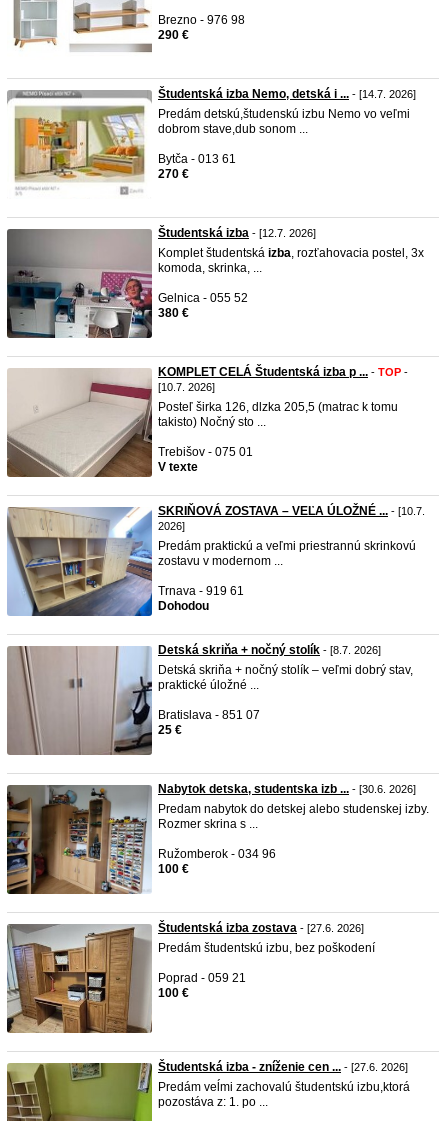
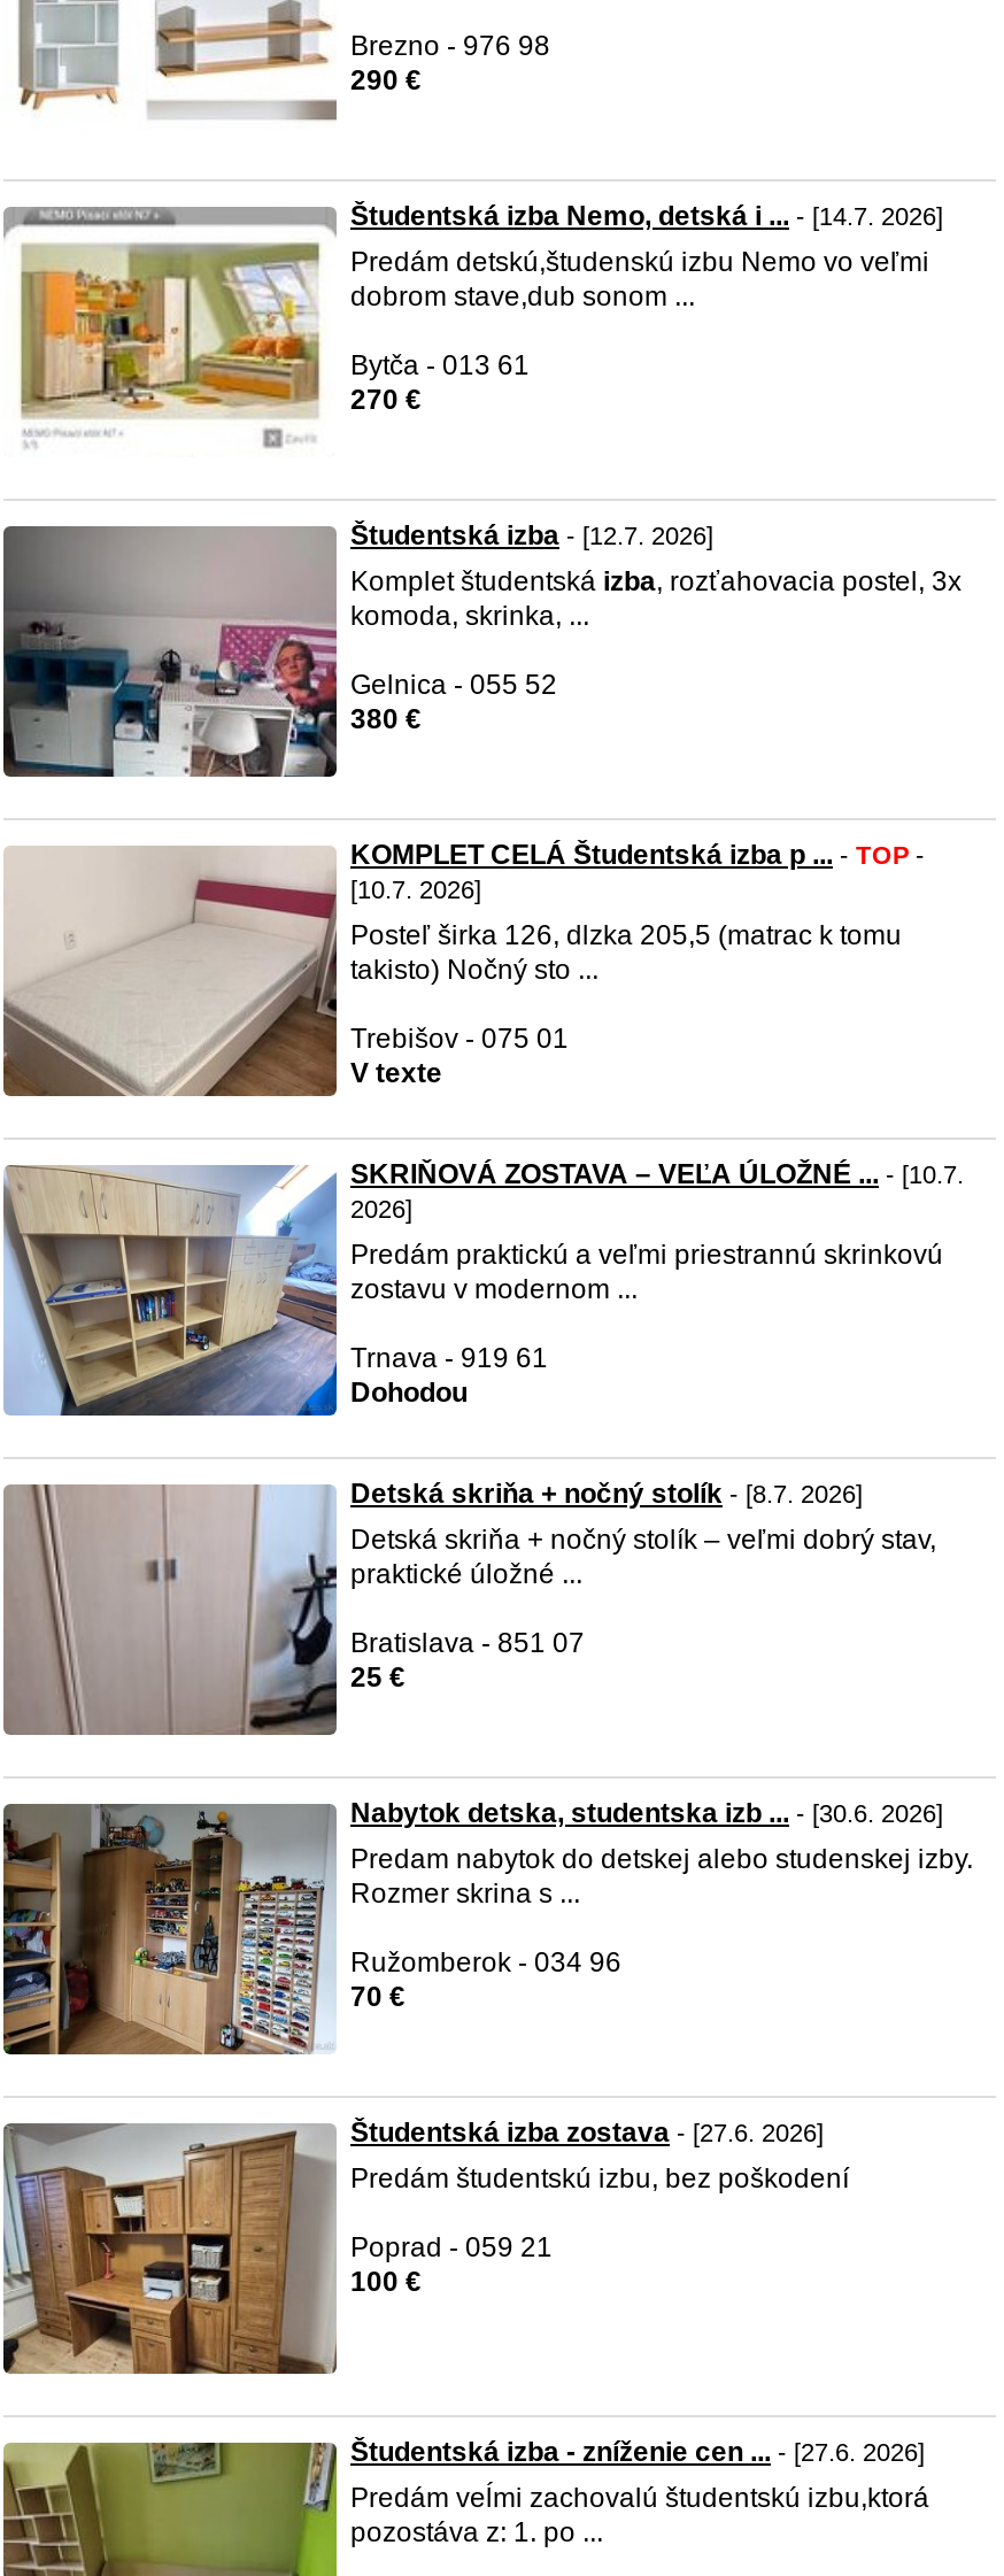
[158,862,189,876] 100 € -> [350,1981,406,2013] 70 €

